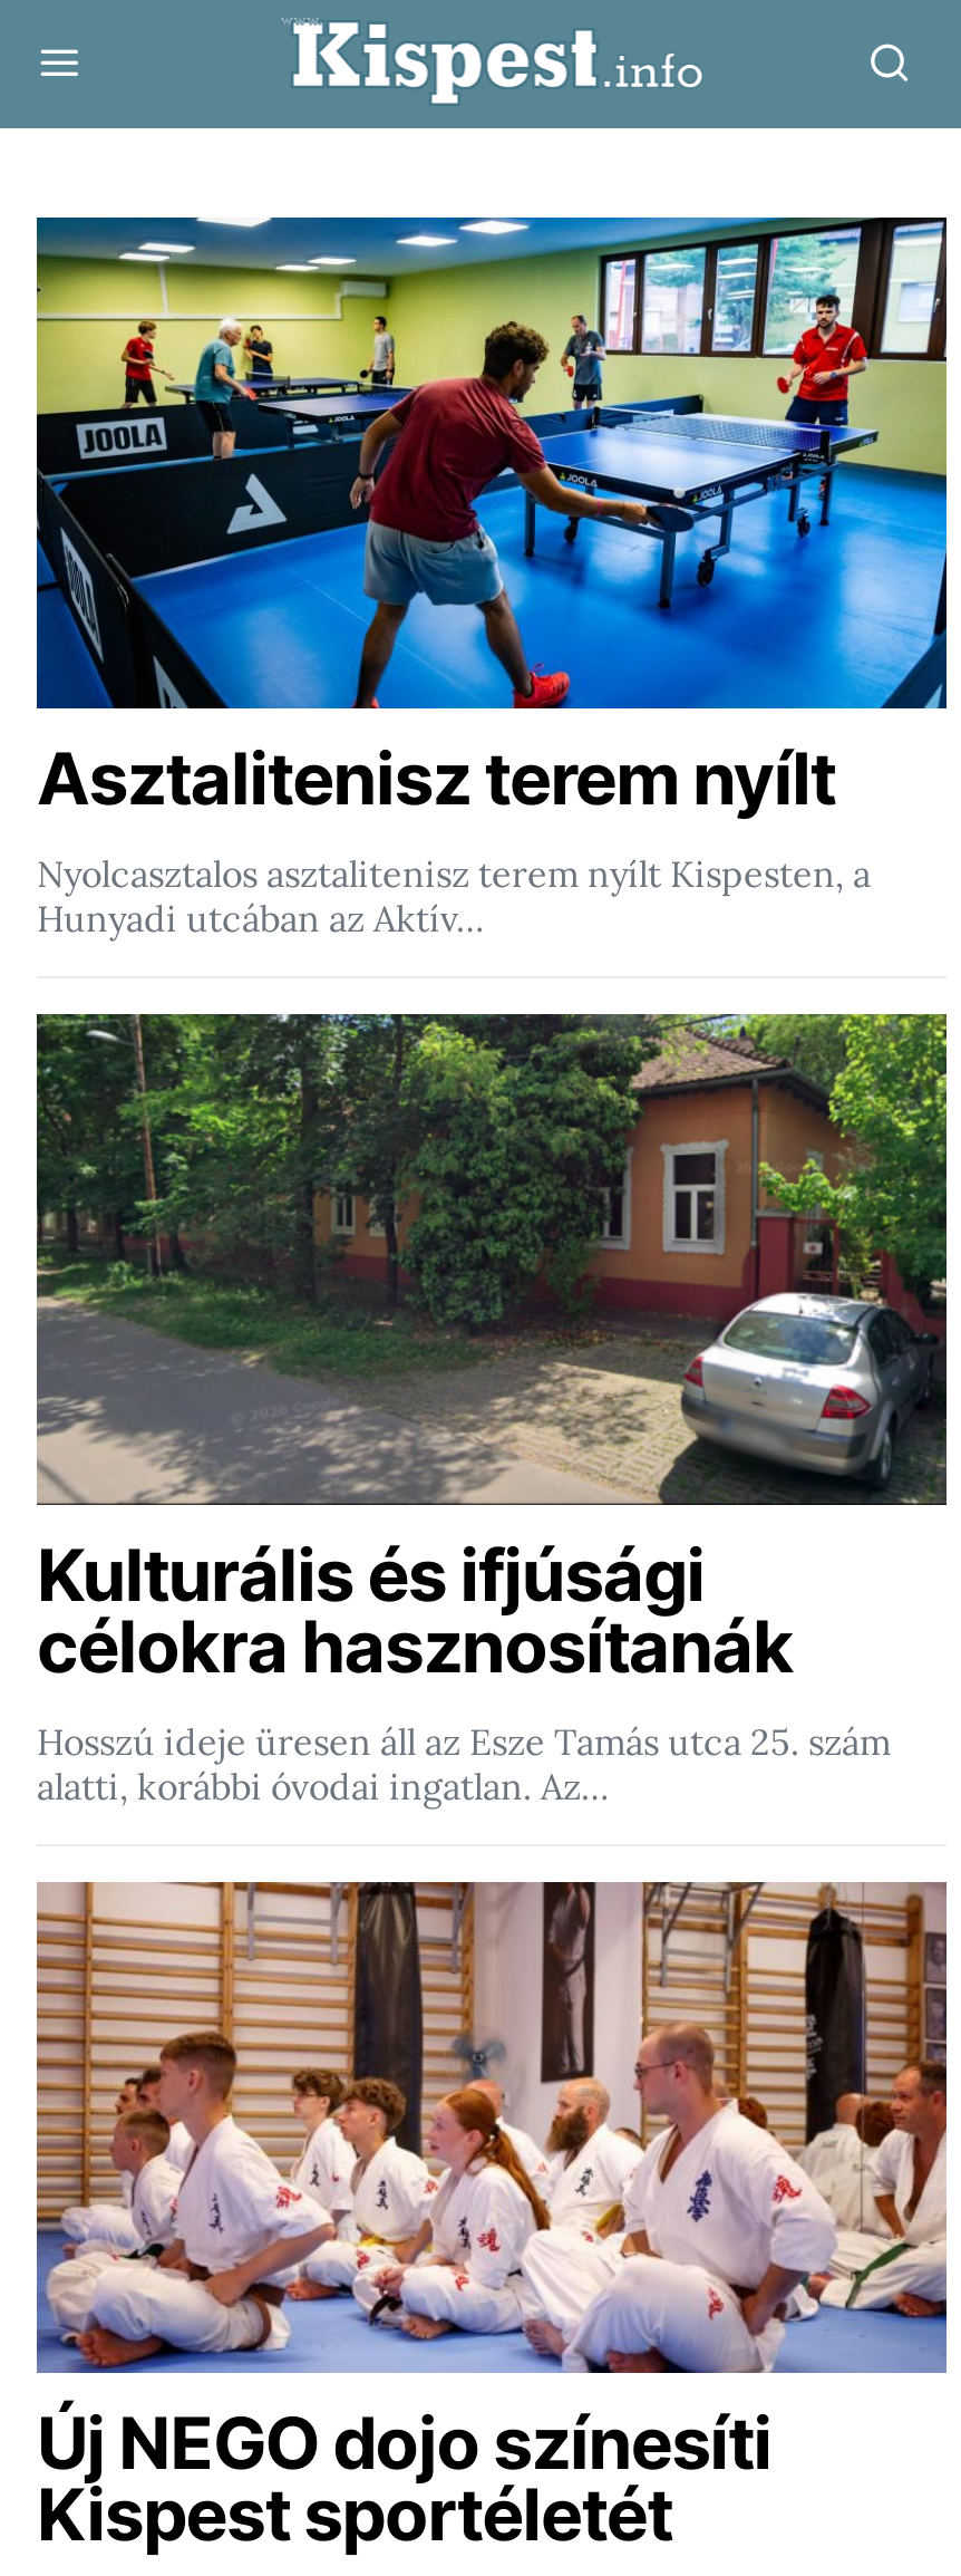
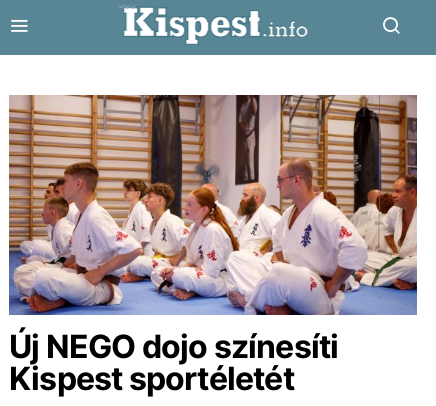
[35,215,949,940] [image] | Asztalitenisz terem nyílt | Nyolcasztalos asztalitenisz terem nyílt Kispesten, a | Hunyadi utcában az Aktív… -> none
[35,1012,949,1808] [image] | Kulturális és ifjúsági | célokra hasznosítanák | Hosszú ideje üresen áll az Esze Tamás utca 25. szám | alatti, korábbi óvodai ingatlan. Az… -> none

